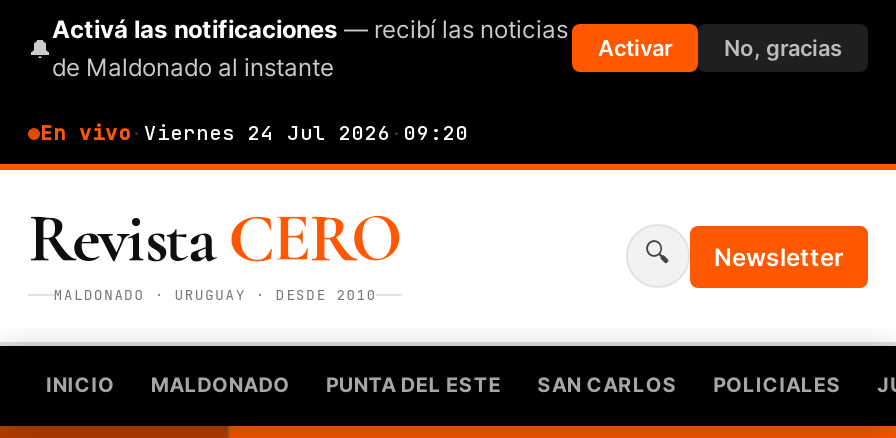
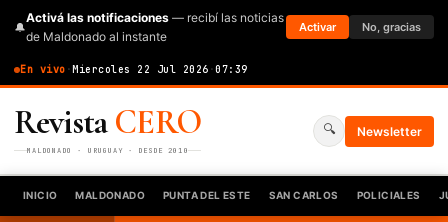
[40,120,469,146] En vivo · Viernes 24 Jul 2026 · 09:20 -> [20,63,247,76] En vivo · Miercoles 22 Jul 2026 · 07:39

